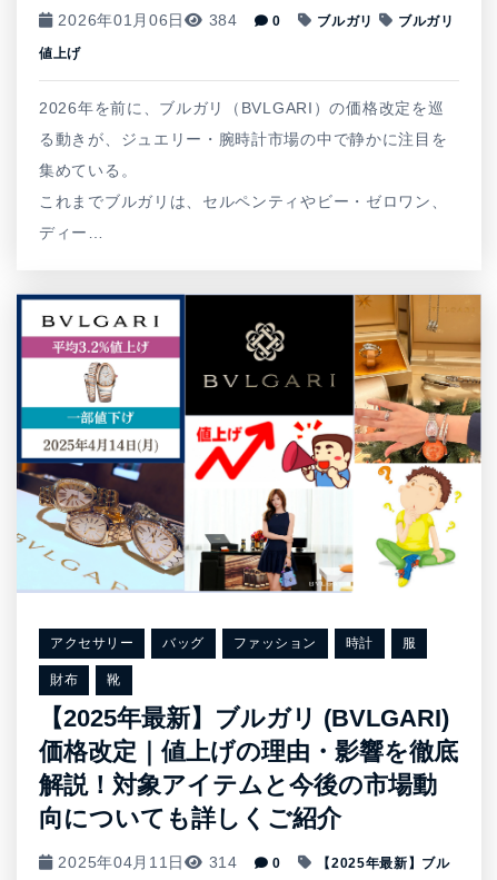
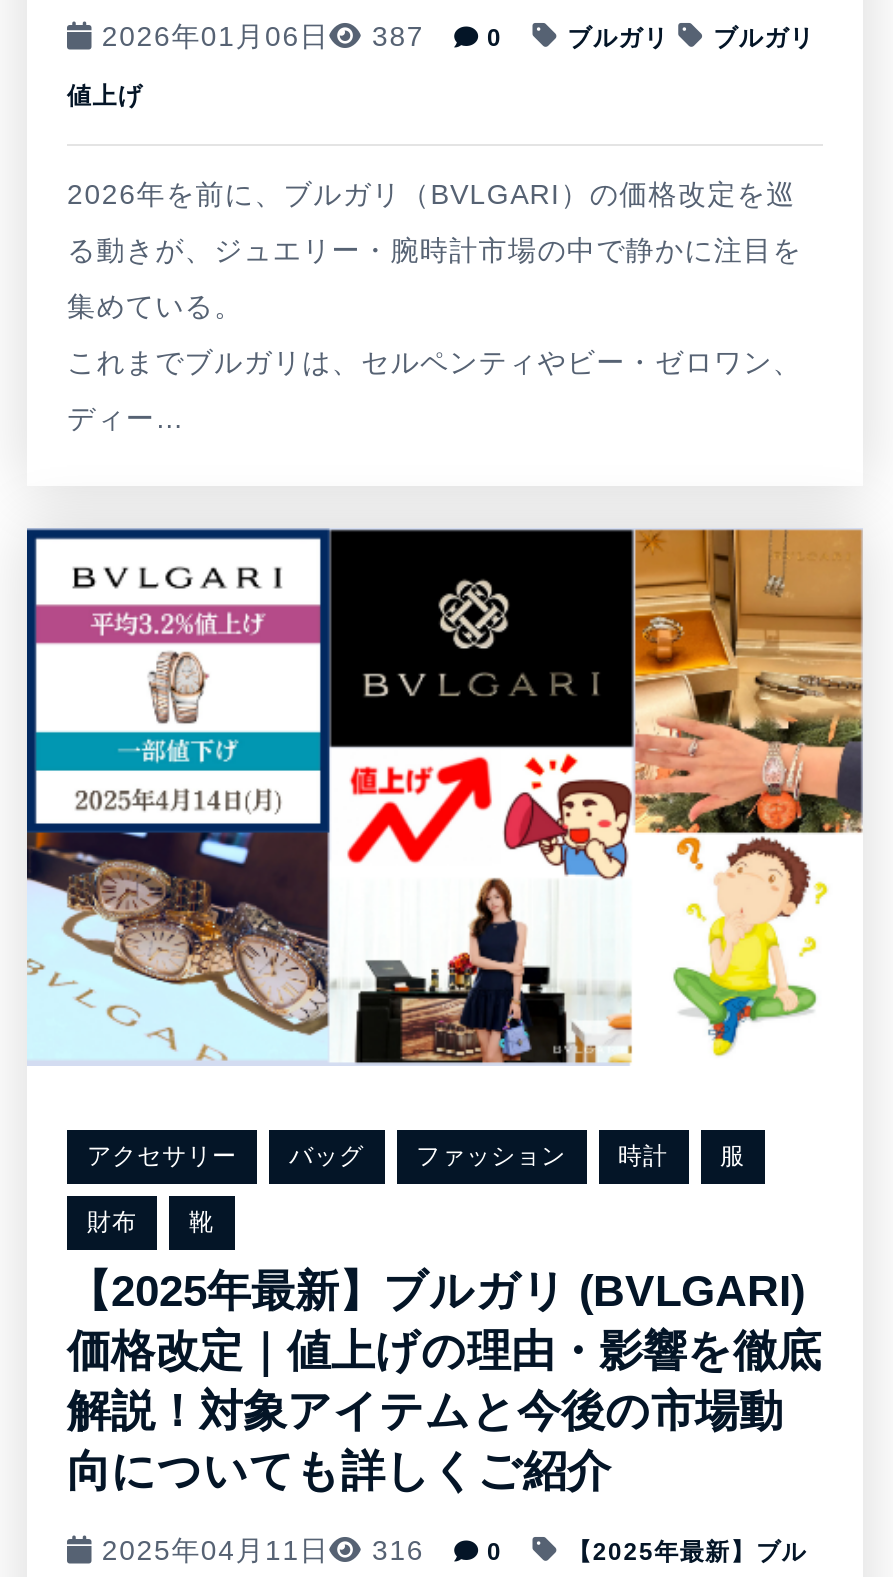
[53,12,281,29] 2026年01月06日 384 0 -> [92,21,502,53] 2026年01月06日 387 0
[53,853,281,871] 2025年04月11日 314 0 -> [92,1534,502,1566] 2025年04月11日 316 0

